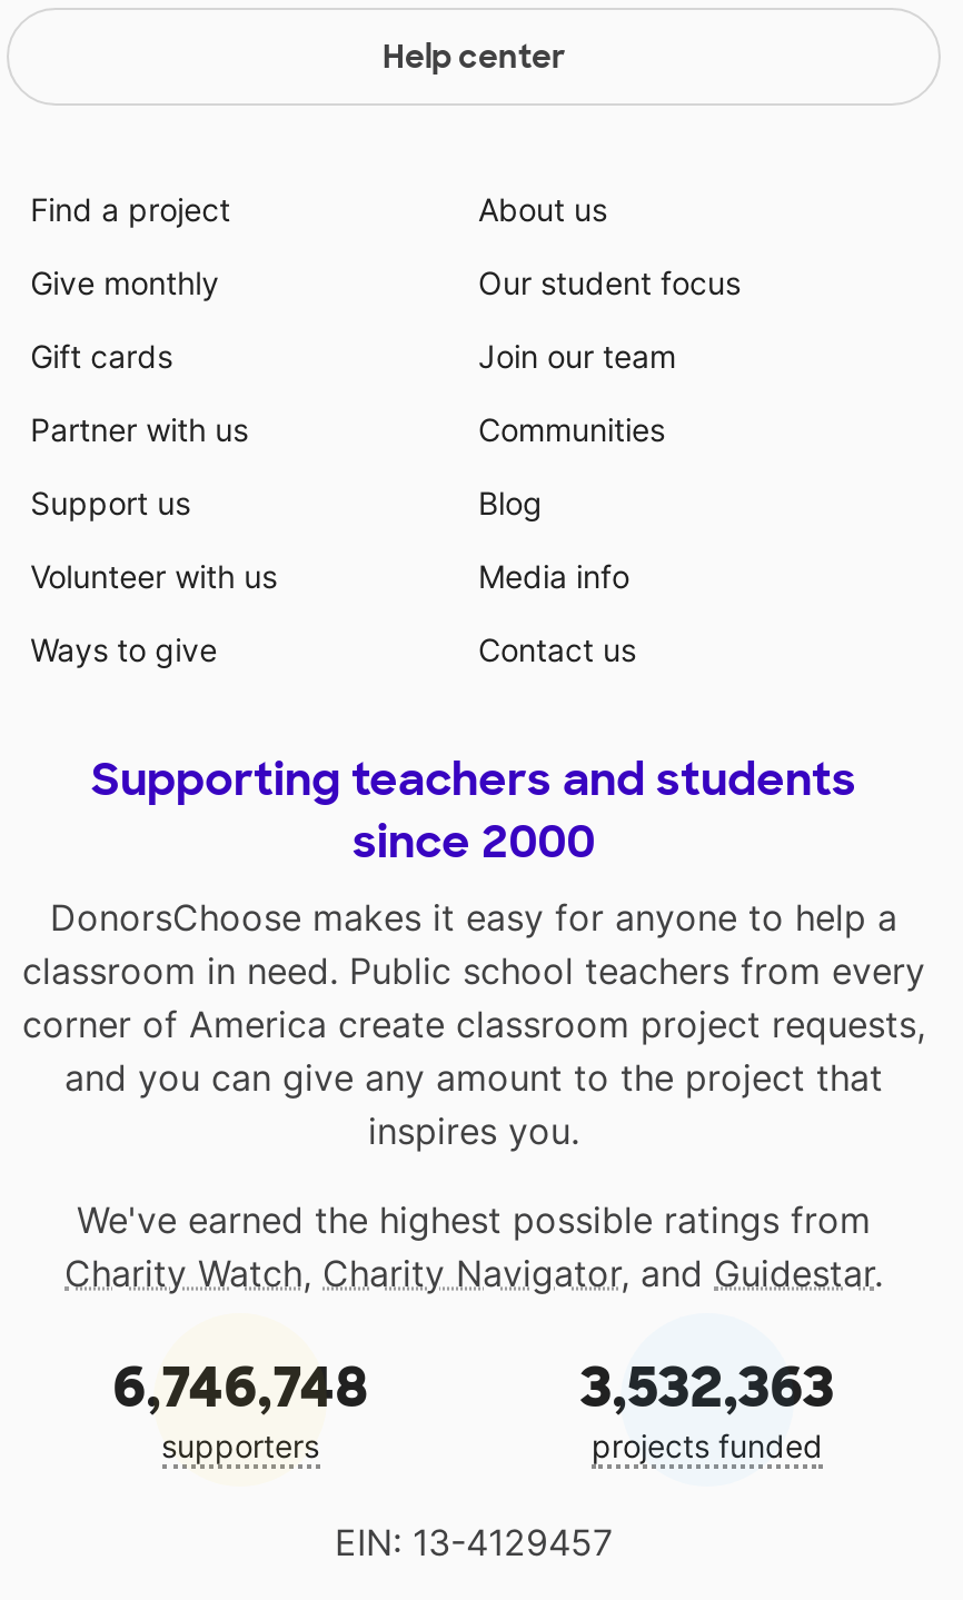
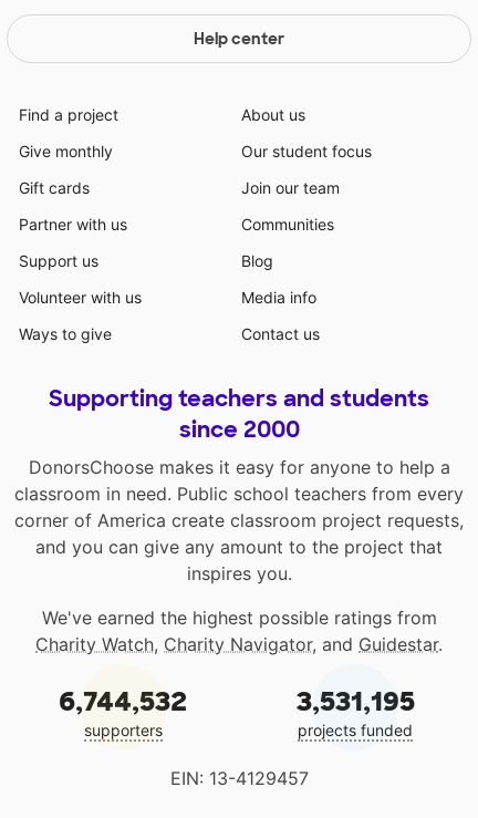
[112,1354,368,1423] 6,746,748 -> [59,685,187,719] 6,744,532
[580,1354,834,1423] 3,532,363 -> [296,685,414,719] 3,531,195

